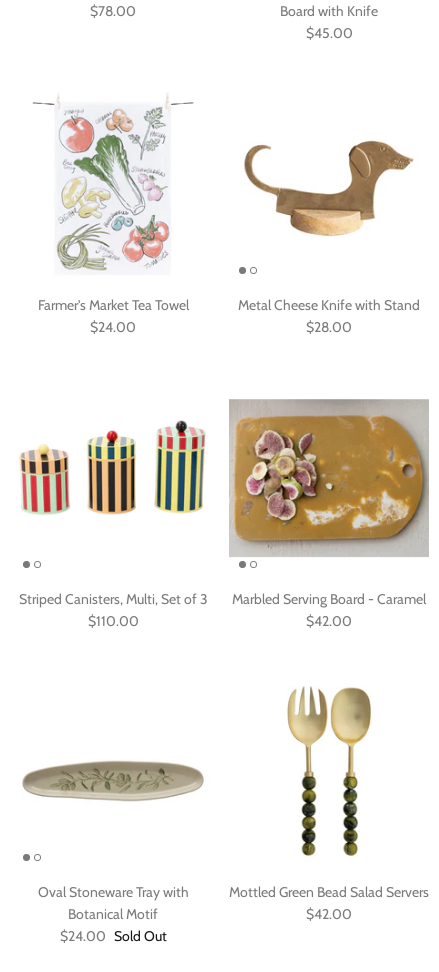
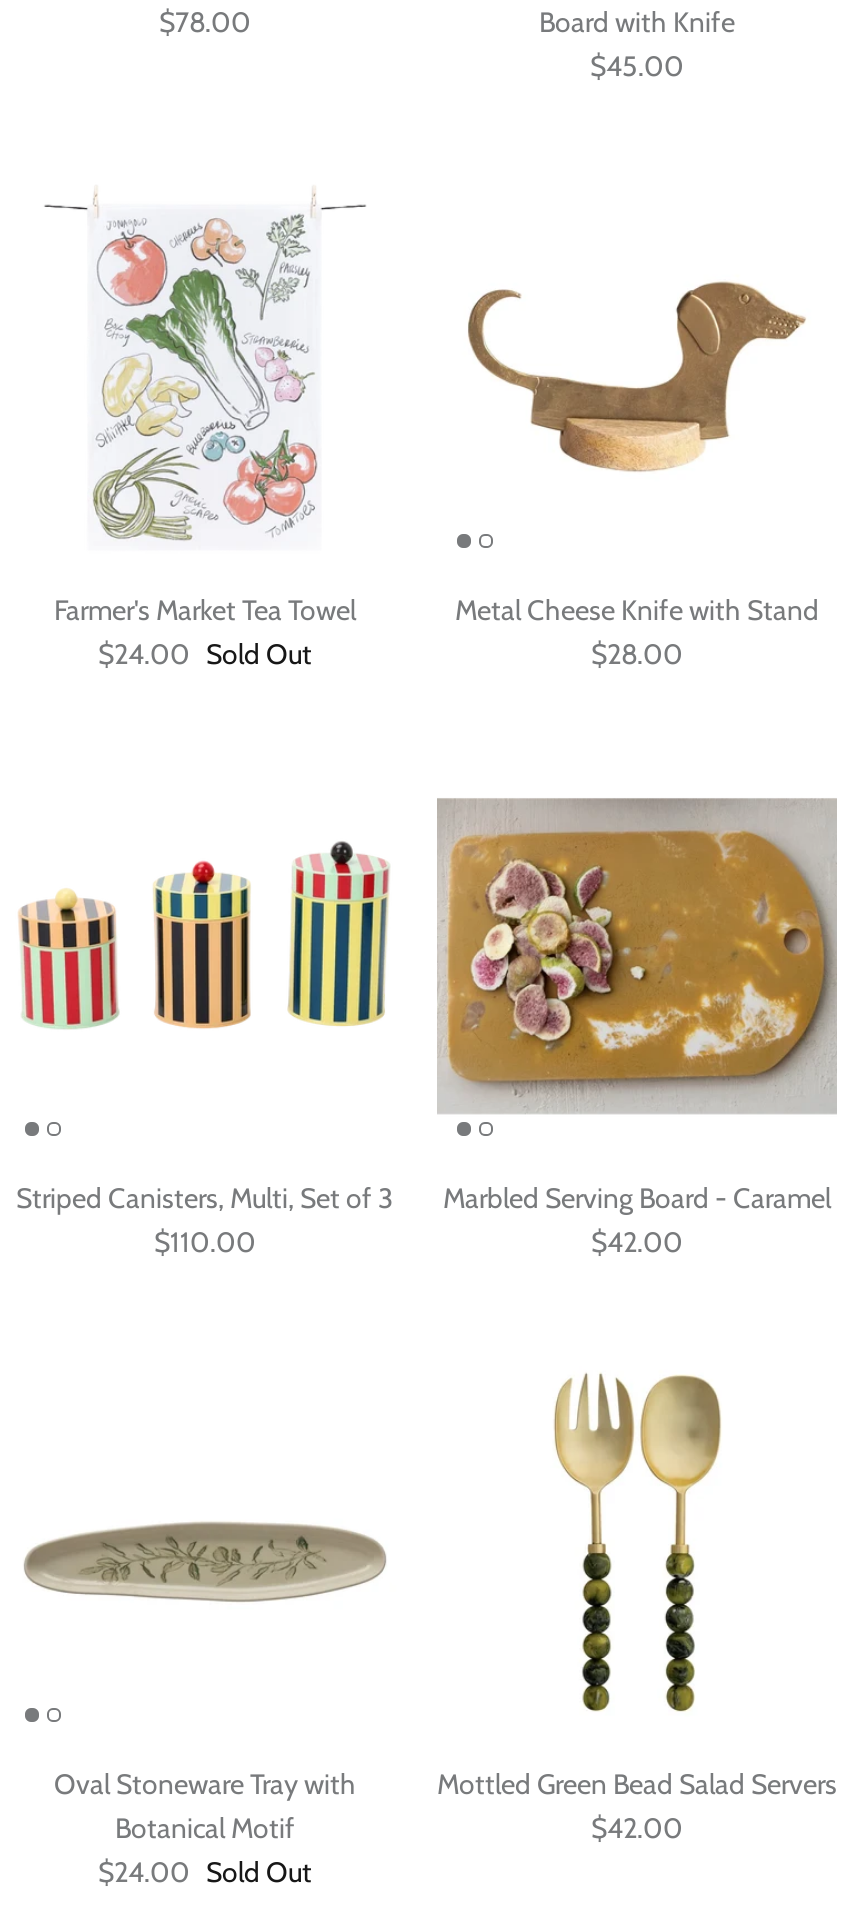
[90,318,136,336] $24.00 -> [98,636,312,672] $24.00 Sold Out

